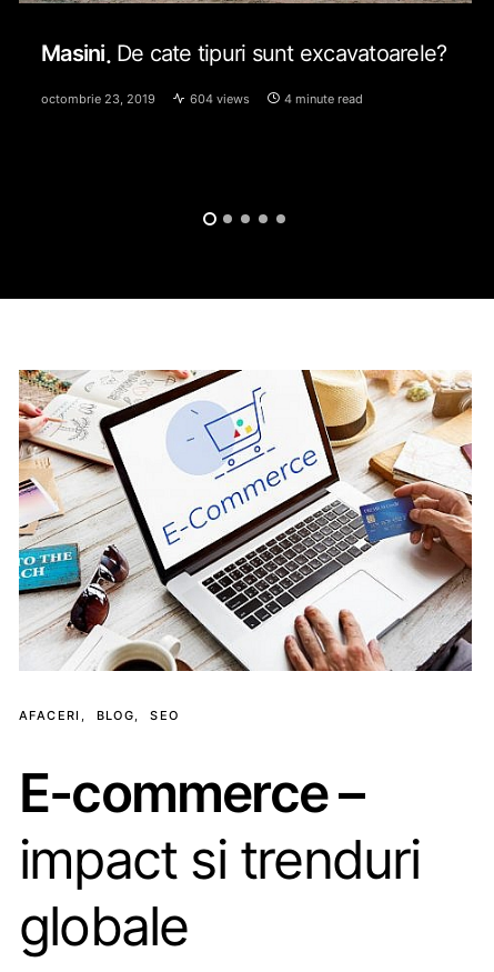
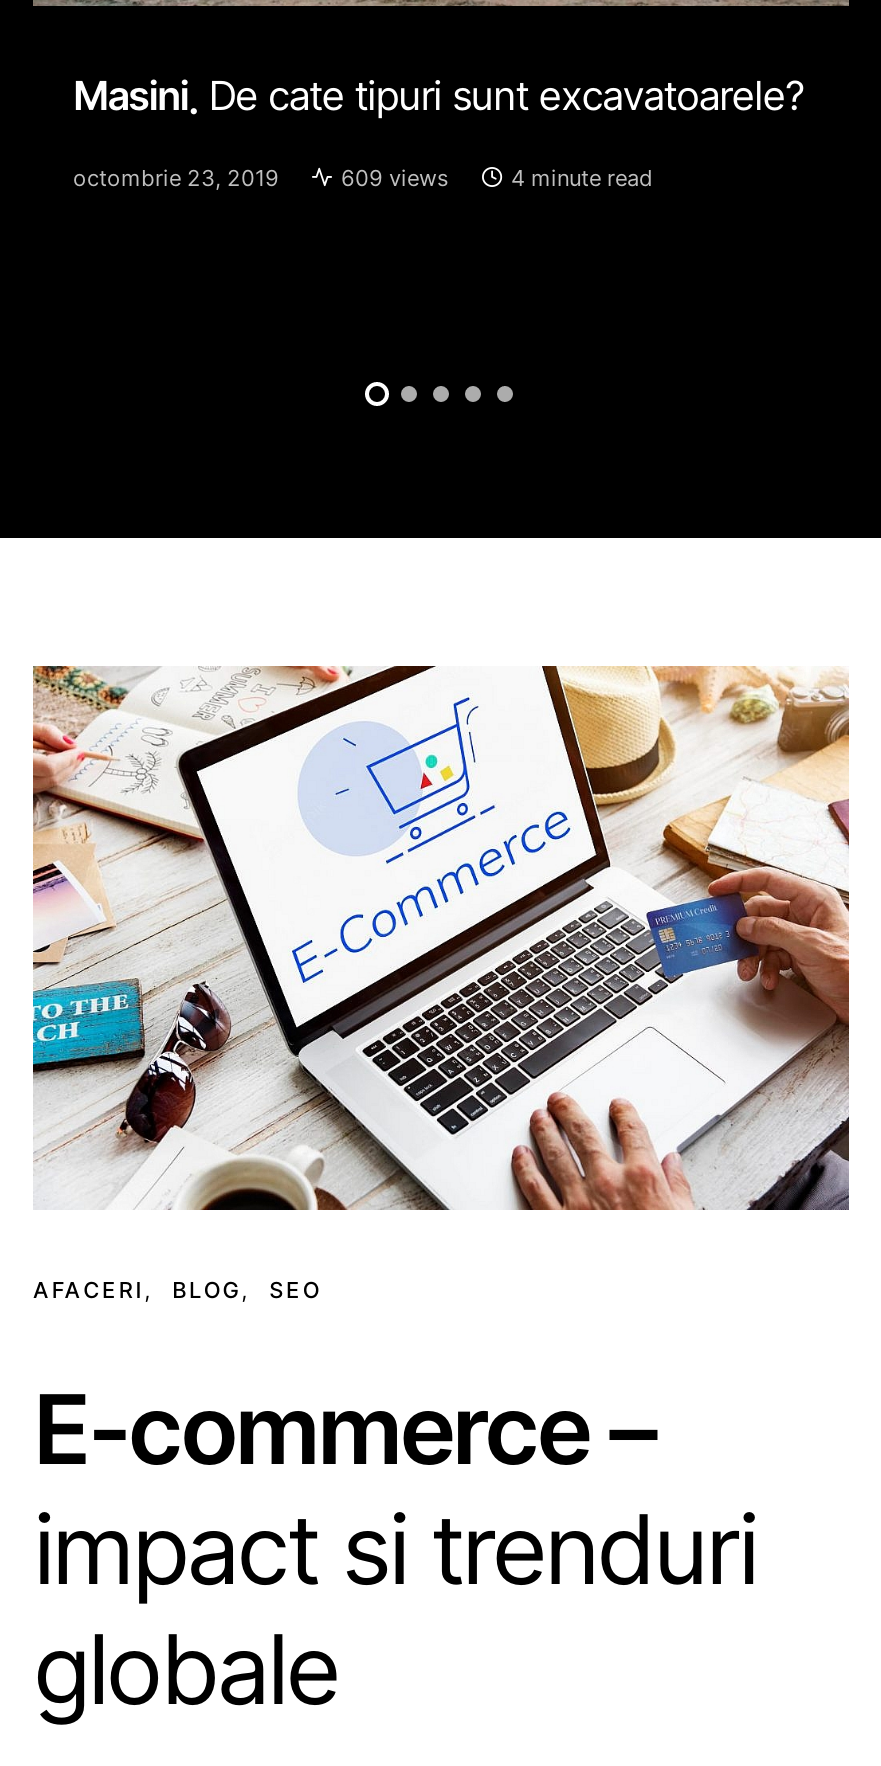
[190,91,250,106] 604 views -> [341,163,449,191] 609 views

